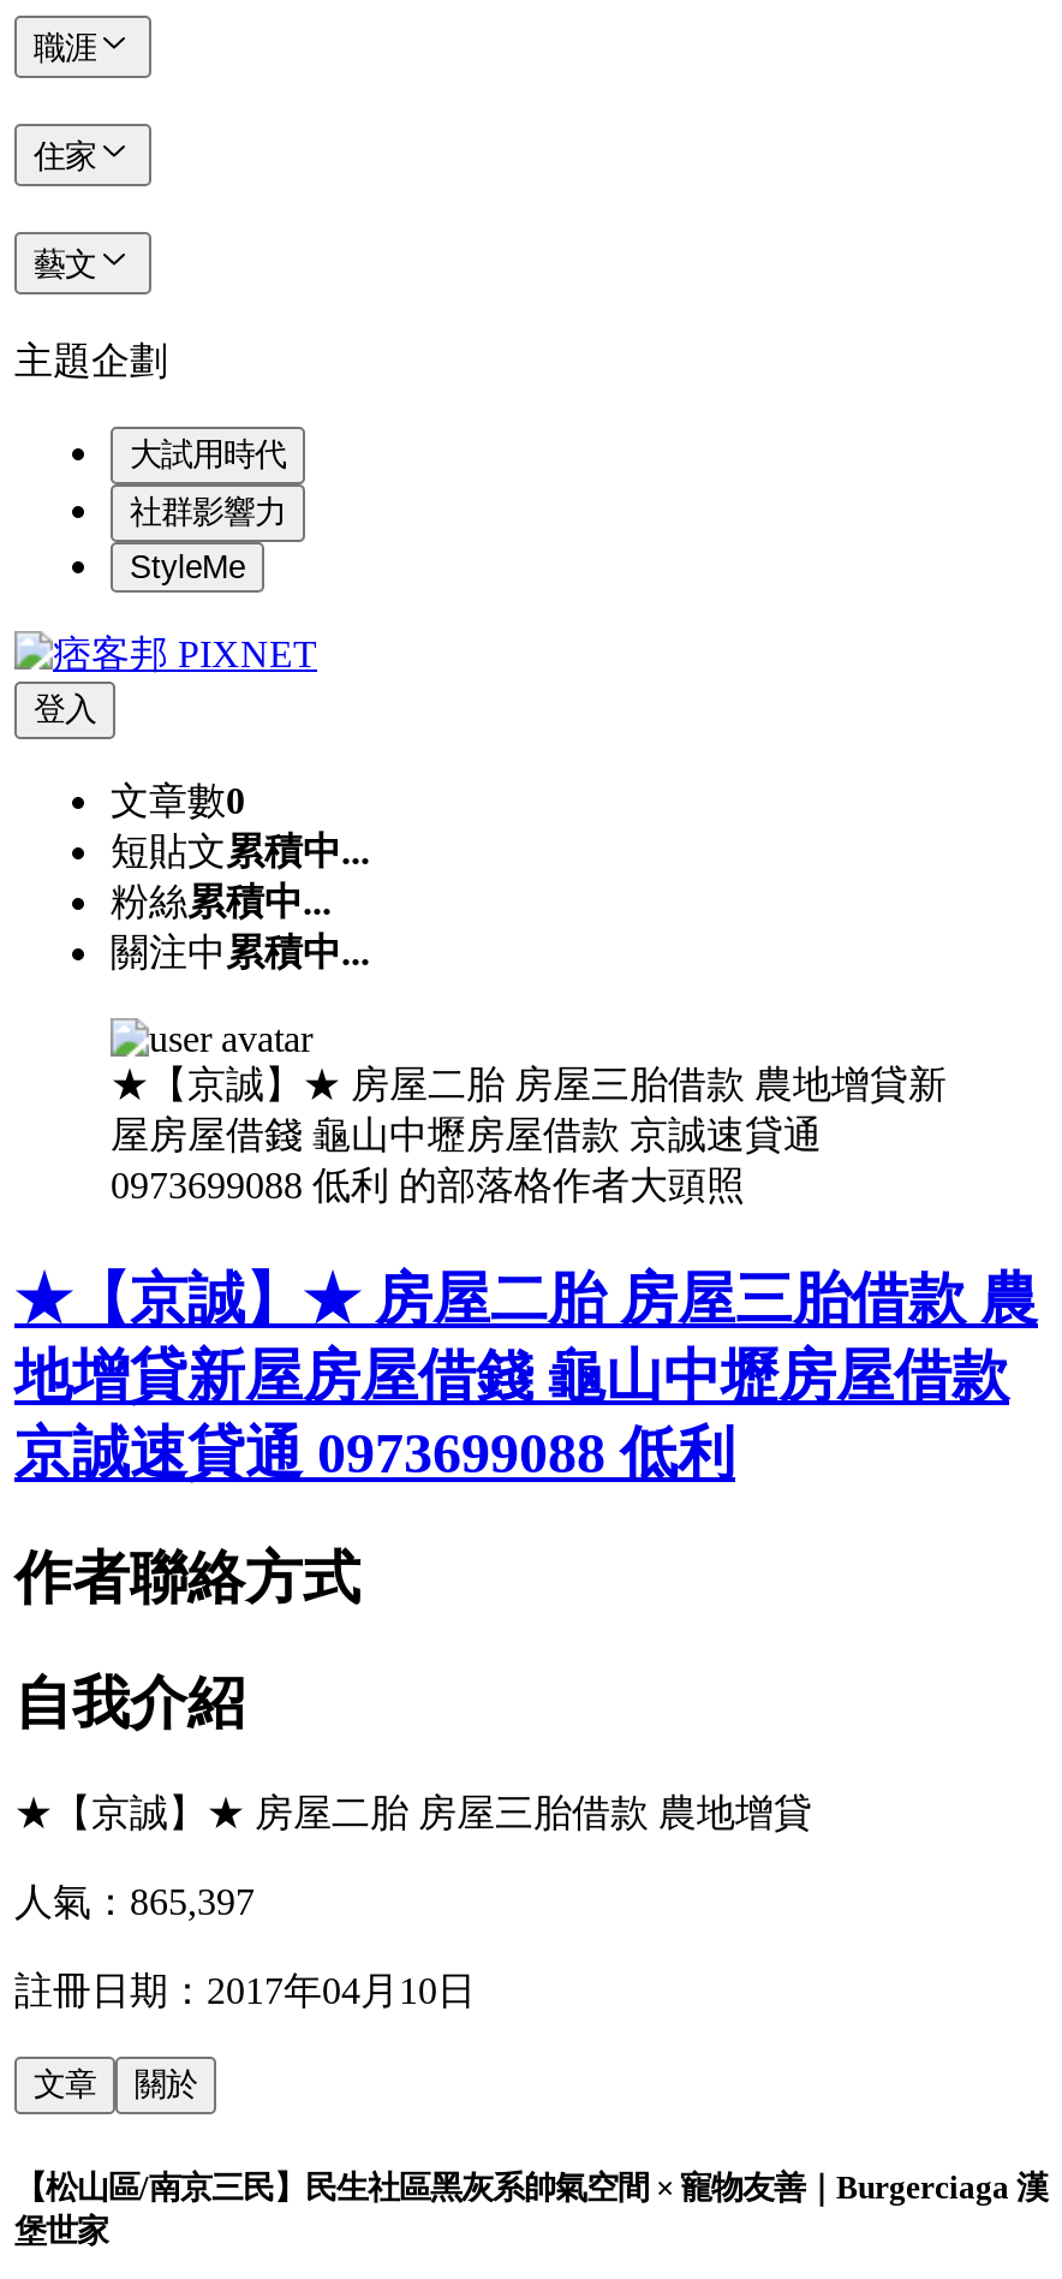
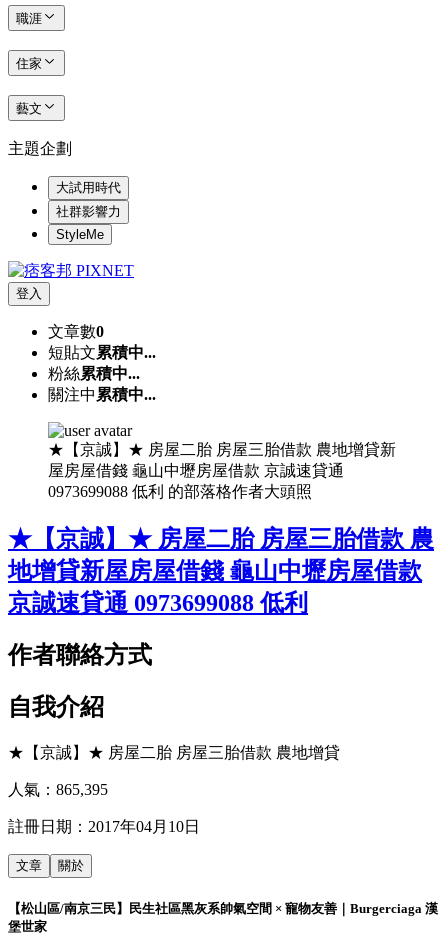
[14,1881,255,1922] 人氣：865,397 -> [8,781,108,798] 人氣：865,395

